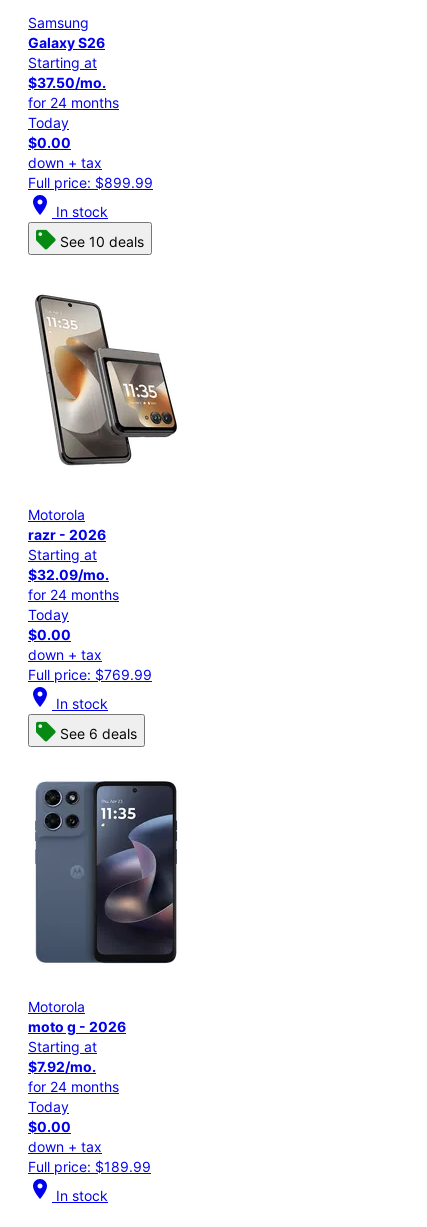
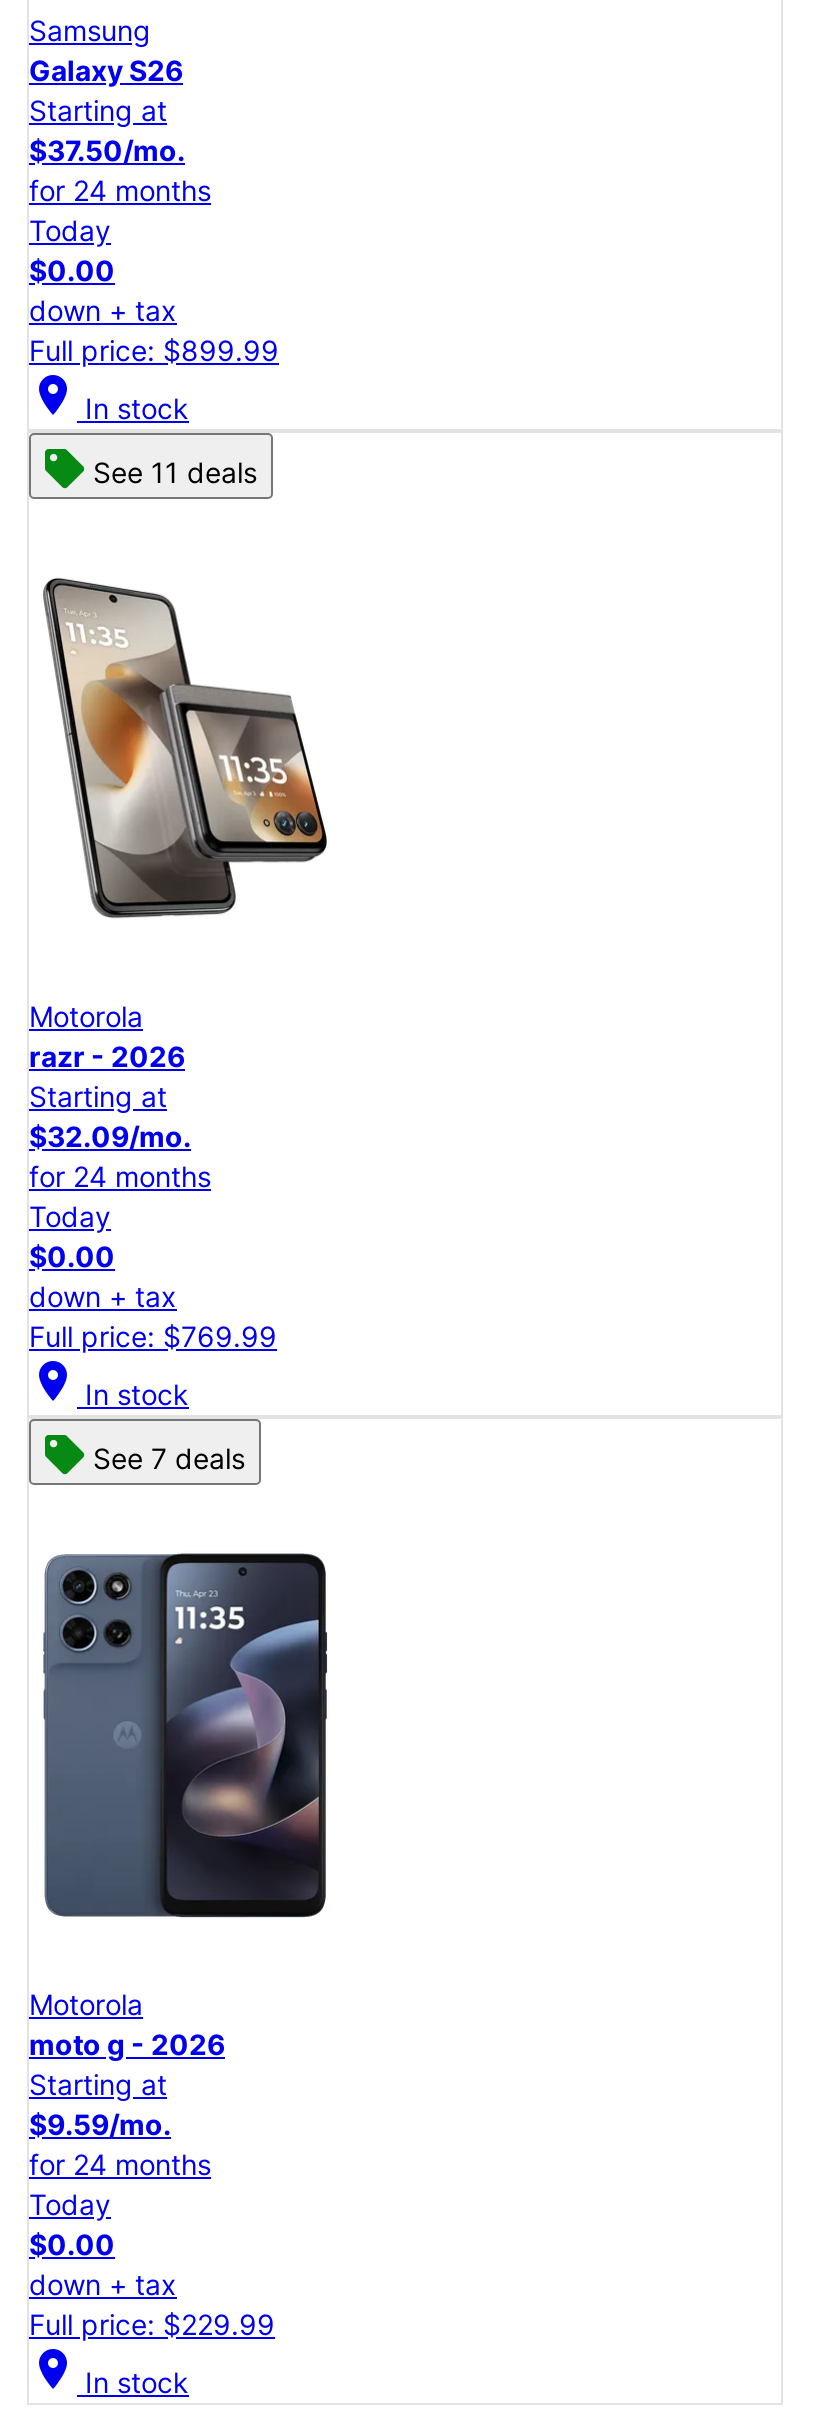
[60,233,144,250] See 10 deals -> [93,455,257,489] See 11 deals
[60,725,137,742] See 6 deals -> [93,1442,245,1476] See 7 deals
[28,1058,96,1075] $7.92/mo. -> [29,2107,171,2141] $9.59/mo.
[28,1158,151,1175] Full price: $189.99 -> [29,2307,275,2341] Full price: $229.99

